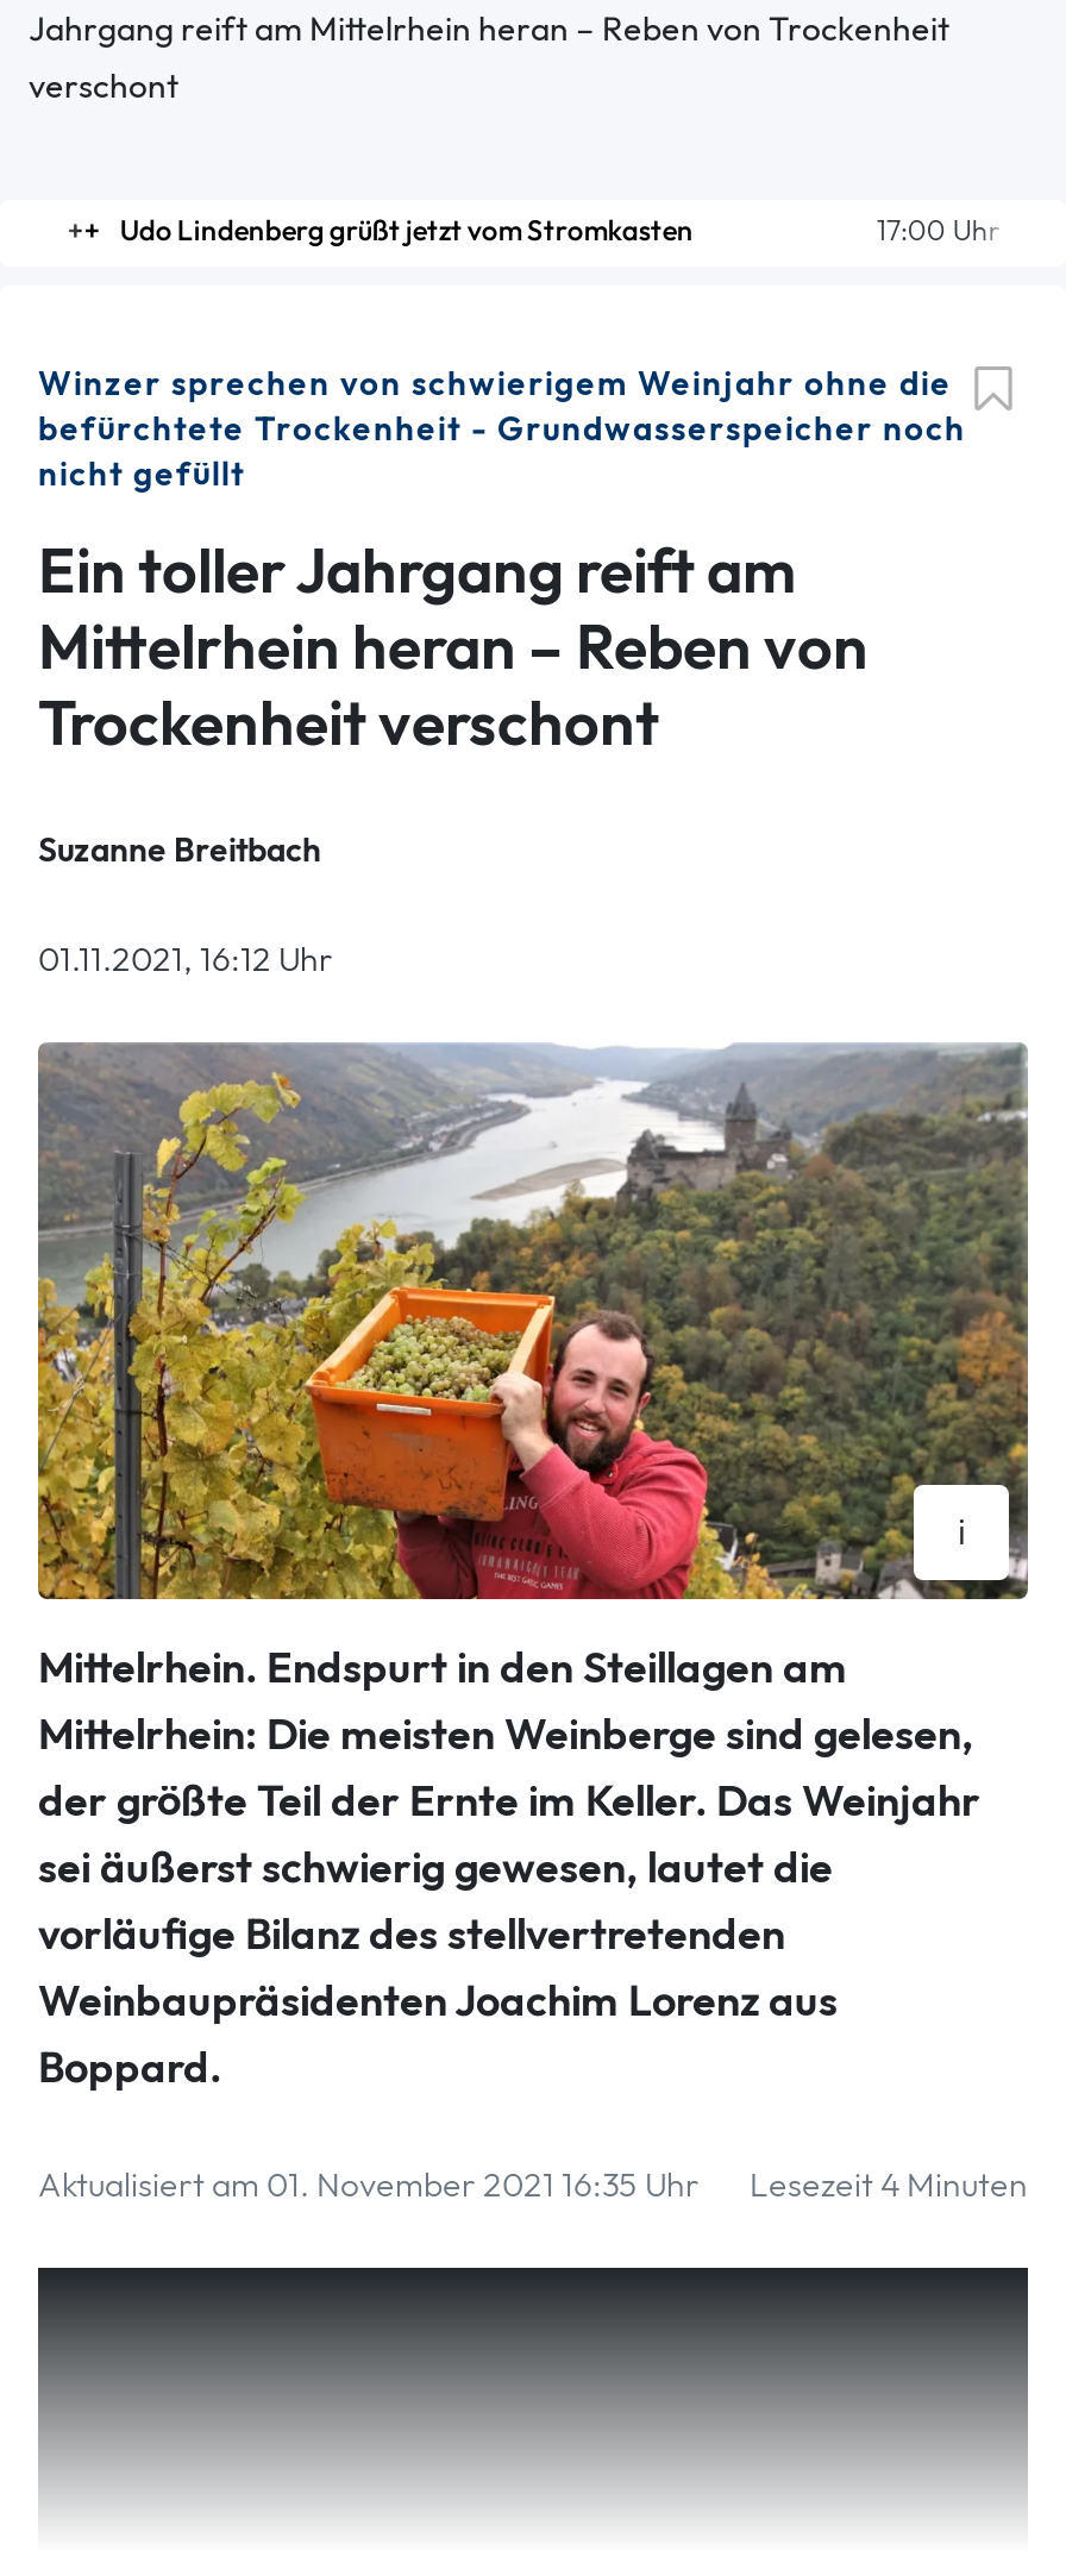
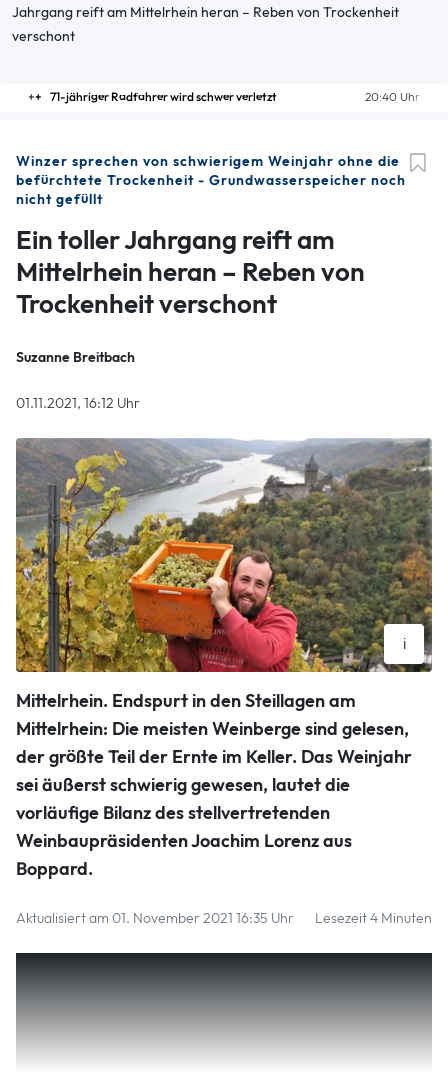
[119,212,999,250] 17:00 Uhr | Udo Lindenberg grüßt jetzt vom Stromkasten -> [50,89,420,105] 20:40 Uhr | 71-jähriger Radfahrer wird schwer verletzt

